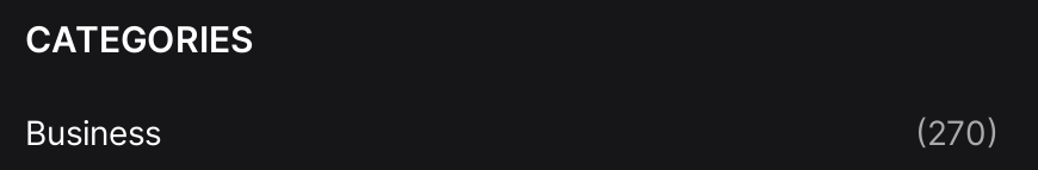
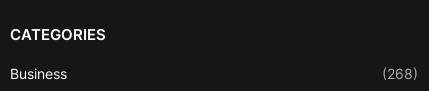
[915,112,999,152] (270) -> [382,65,418,82] (268)

